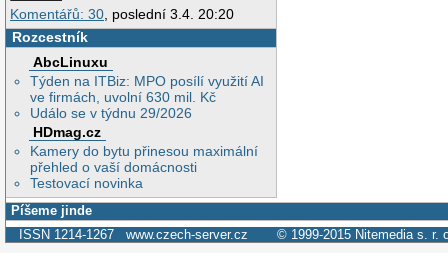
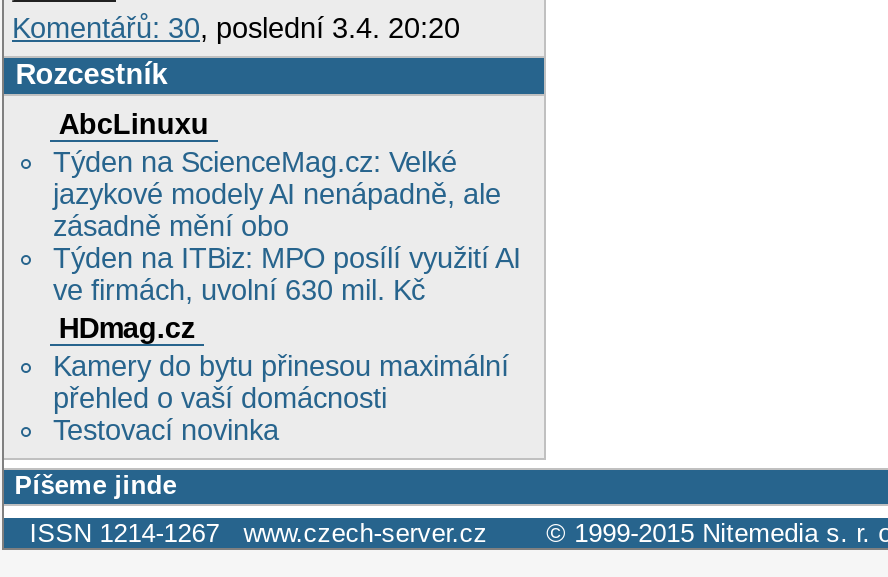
none -> [53,146,501,242] Týden na ScienceMag.cz: Velké | jazykové modely AI nenápadně, ale | zásadně mění obo
moved [30,73,264,105] -> [53,242,521,306]: Týden na ITBiz: MPO posílí využití AI | ve firmách, uvolní 630 mil. Kč
[30,105,192,121] Událo se v týdnu 29/2026 -> none

